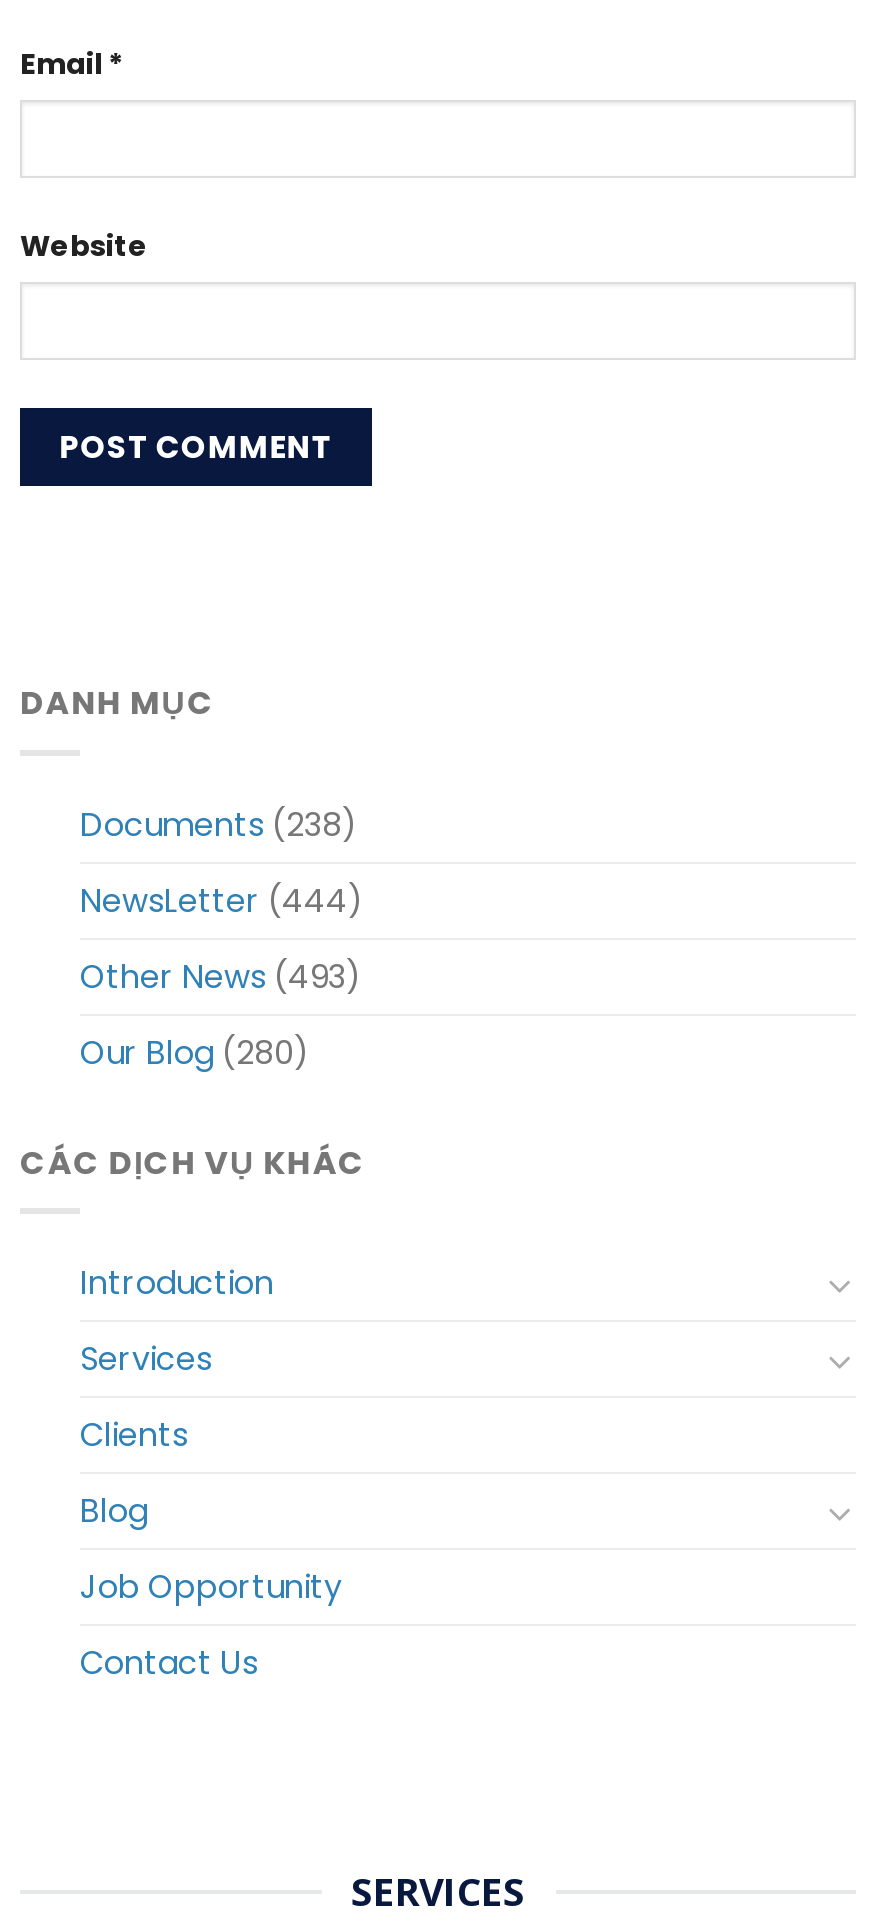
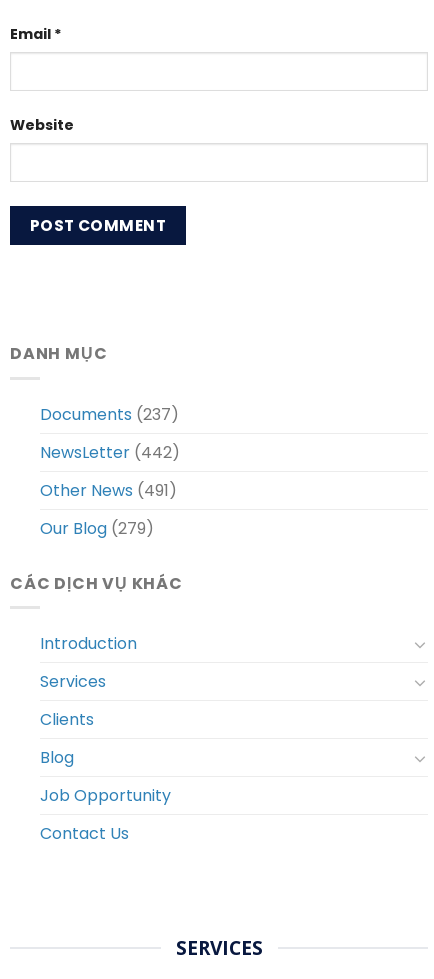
[80,801,358,847] Documents (238) -> [40,402,179,425] Documents (237)
[80,877,364,923] NewsLetter (444) -> [40,440,180,463] NewsLetter (442)
[80,953,362,999] Other News (493) -> [40,478,177,501] Other News (491)
[80,1029,310,1075] Our Blog (280) -> [40,516,154,539] Our Blog (279)

